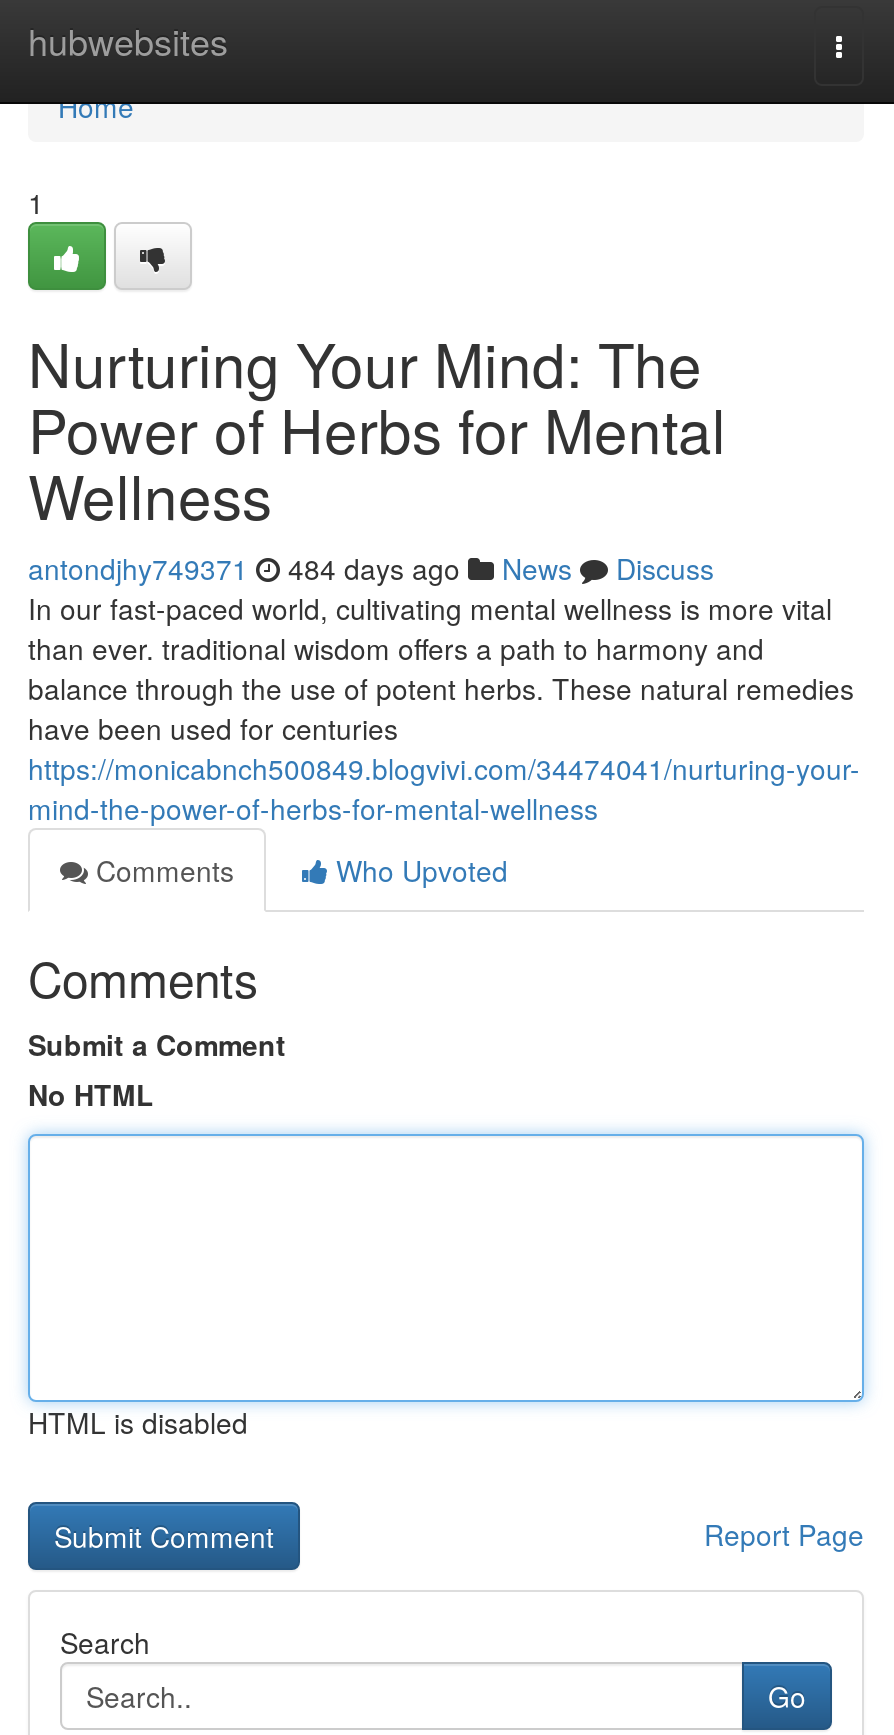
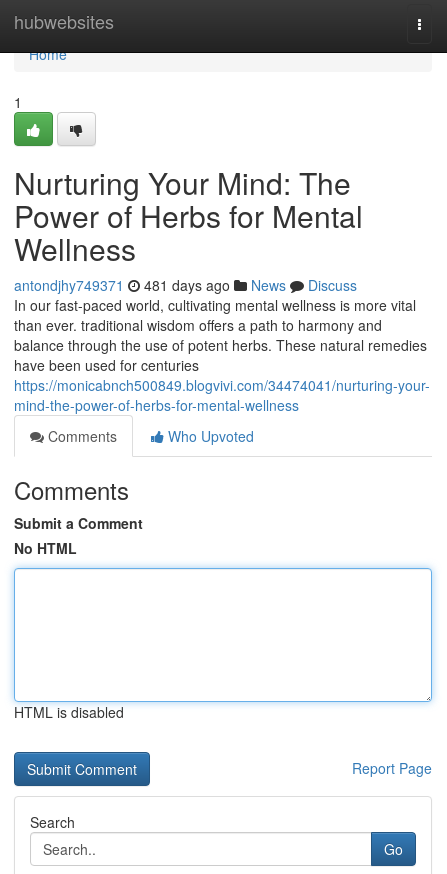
[28,548,714,588] antondjhy749371 484 days ago News Discuss -> [14,275,357,295] antondjhy749371 481 days ago News Discuss

